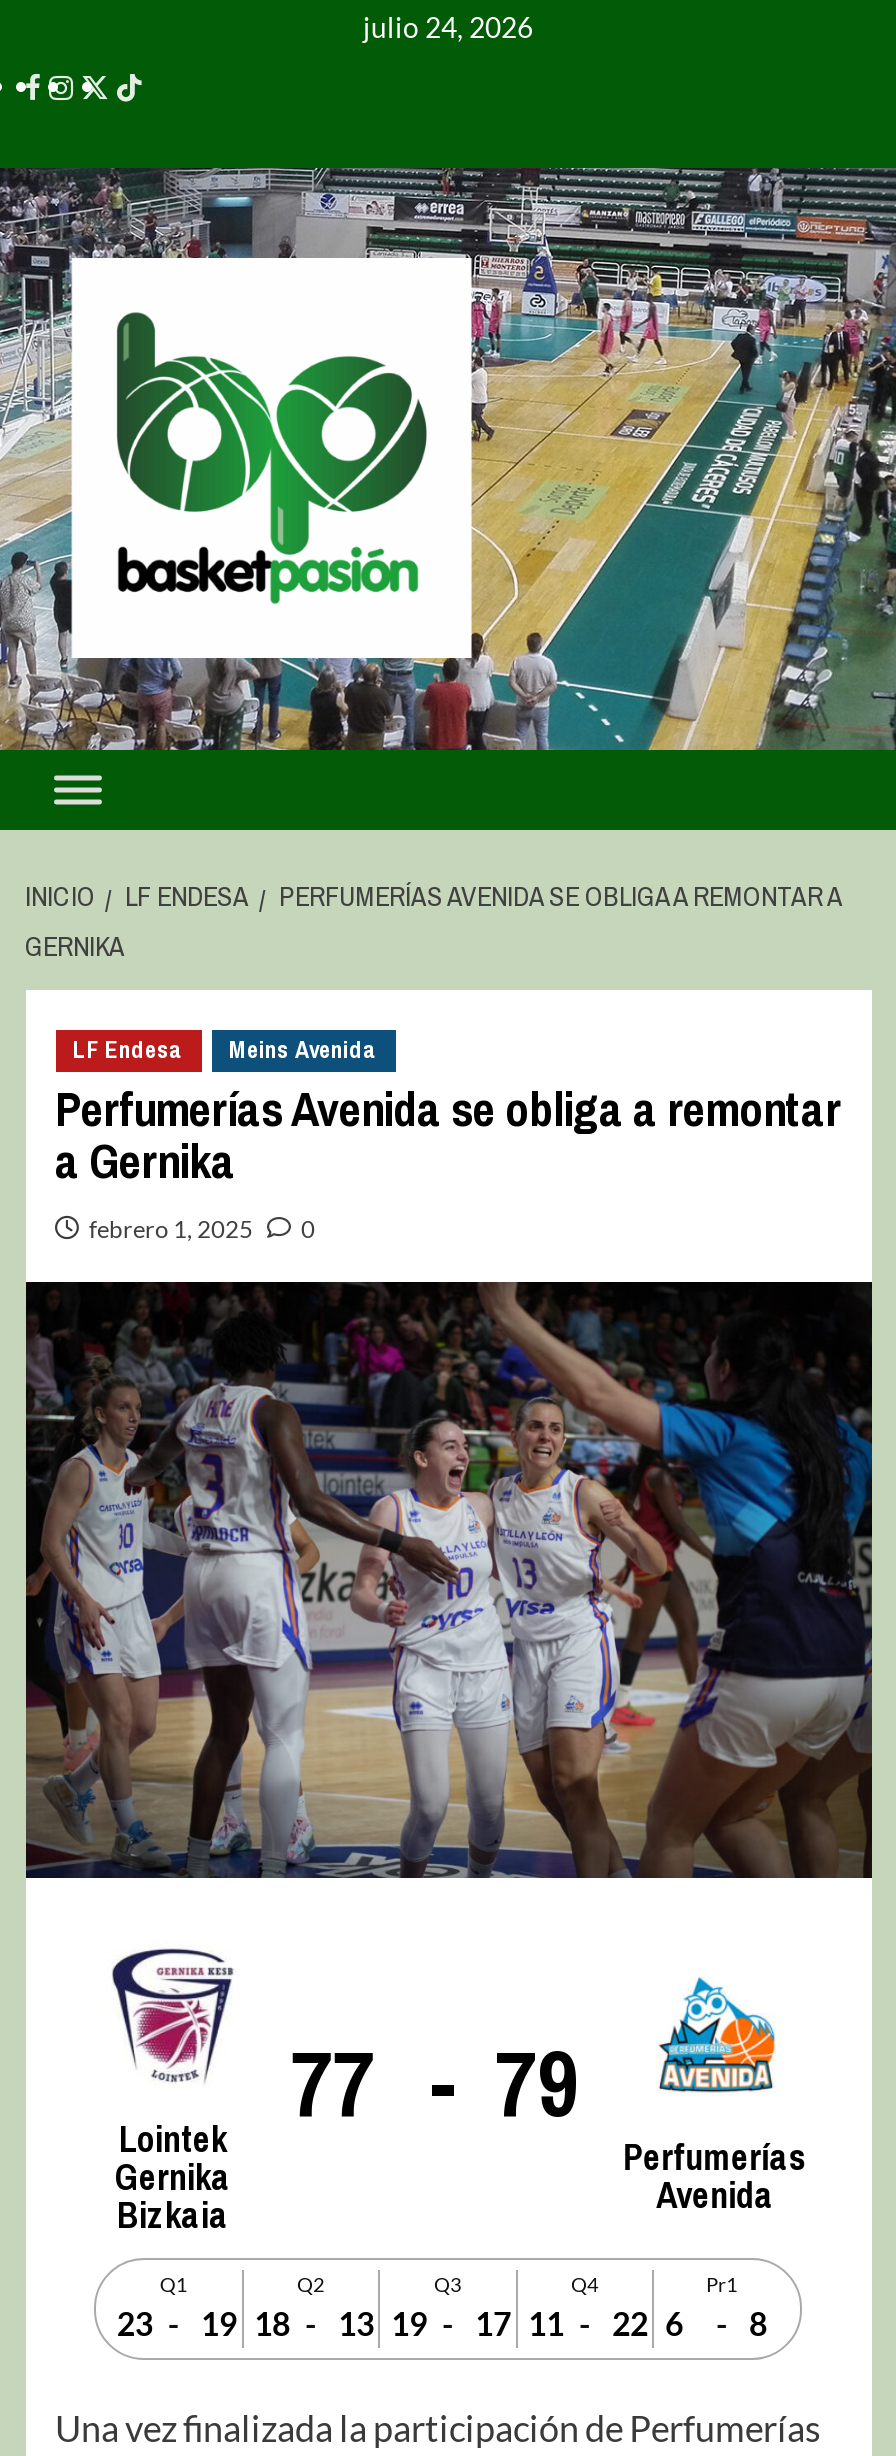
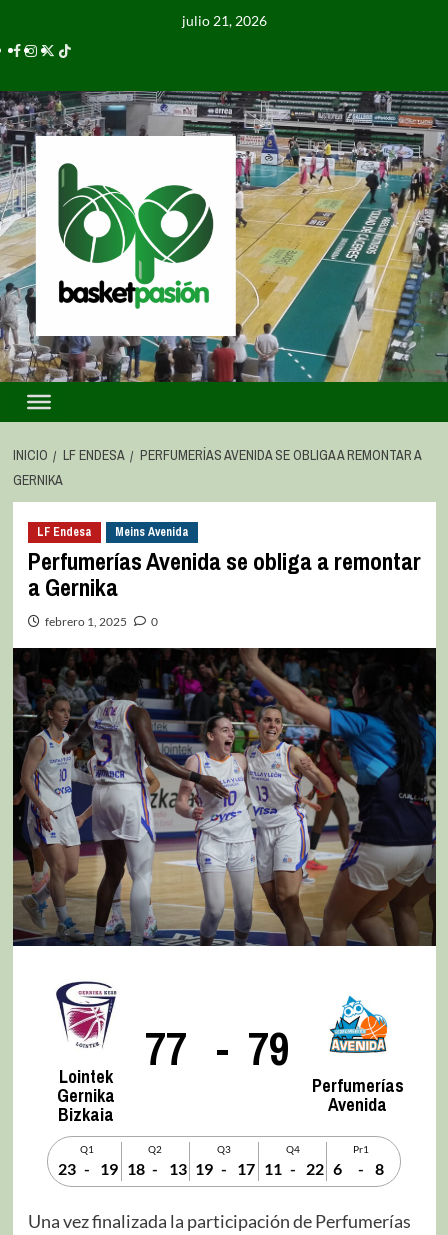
[363,10,533,44] julio 24, 2026 -> [181,12,266,29] julio 21, 2026

